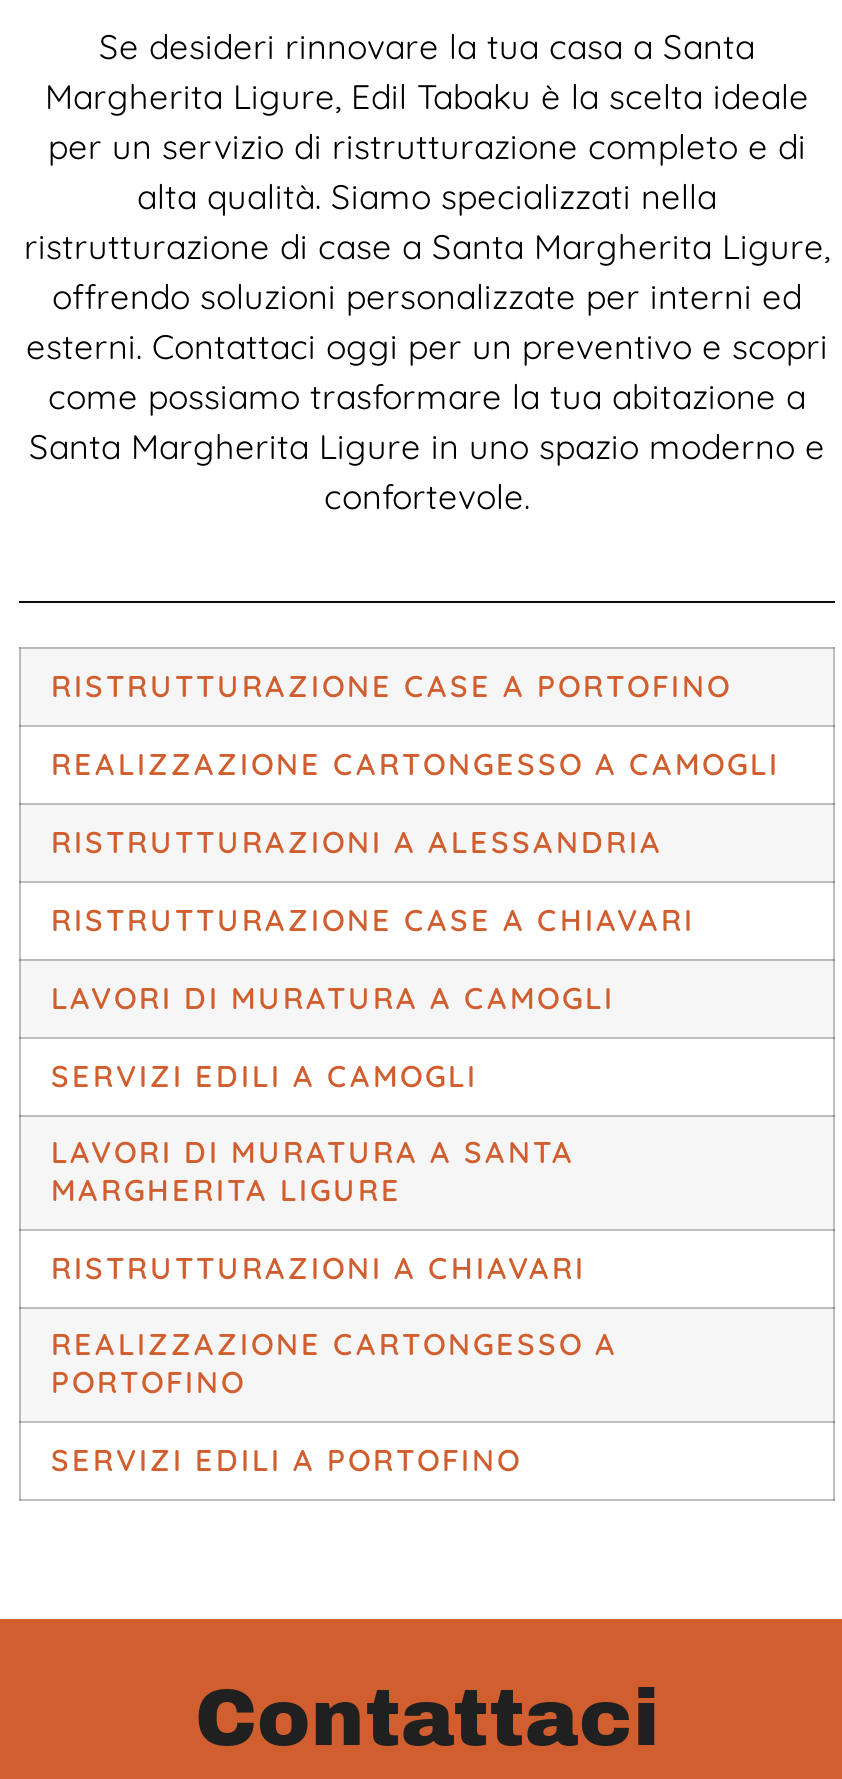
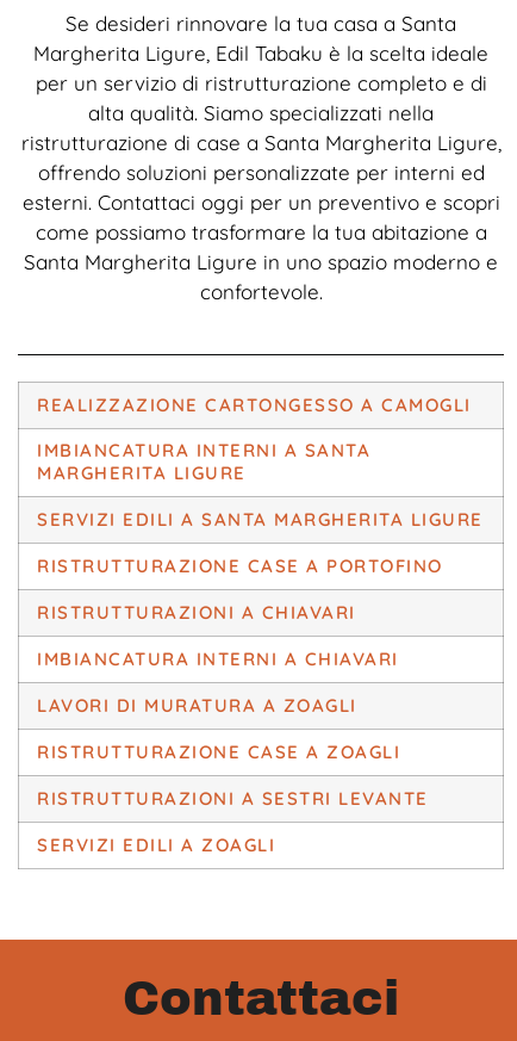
moved [51,668,732,706] -> [37,555,443,577]: RISTRUTTURAZIONE CASE A PORTOFINO
moved [51,746,780,784] -> [37,394,471,417]: REALIZZAZIONE CARTONGESSO A CAMOGLI
[51,824,695,1172] RISTRUTTURAZIONI A ALESSANDRIA | RISTRUTTURAZIONE CASE A CHIAVARI | LAVORI DI MURATURA A CAMOGLI | SERVIZI EDILI A CAMOGLI | LAVORI DI MURATURA A SANTA -> [37,439,370,462] IMBIANCATURA INTERNI A SANTA
moved [51,1172,402,1210] -> [37,462,246,484]: MARGHERITA LIGURE
none -> [37,508,483,531] SERVIZI EDILI A SANTA MARGHERITA LIGURE
moved [51,1250,597,1288] -> [37,601,362,624]: RISTRUTTURAZIONI A CHIAVARI
[51,1326,618,1480] REALIZZAZIONE CARTONGESSO A | PORTOFINO | SERVIZI EDILI A PORTOFINO -> [37,648,435,857] IMBIANCATURA INTERNI A CHIAVARI | LAVORI DI MURATURA A ZOAGLI | RISTRUTTURAZIONE CASE A ZOAGLI | RISTRUTTURAZIONI A SESTRI LEVANTE | SERVIZI EDILI A ZOAGLI

